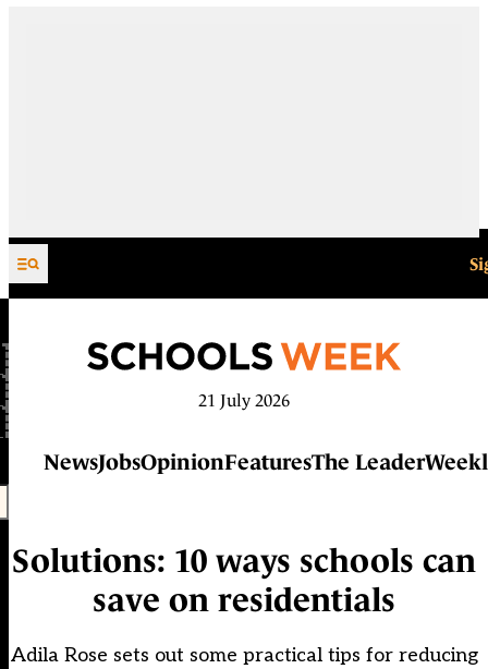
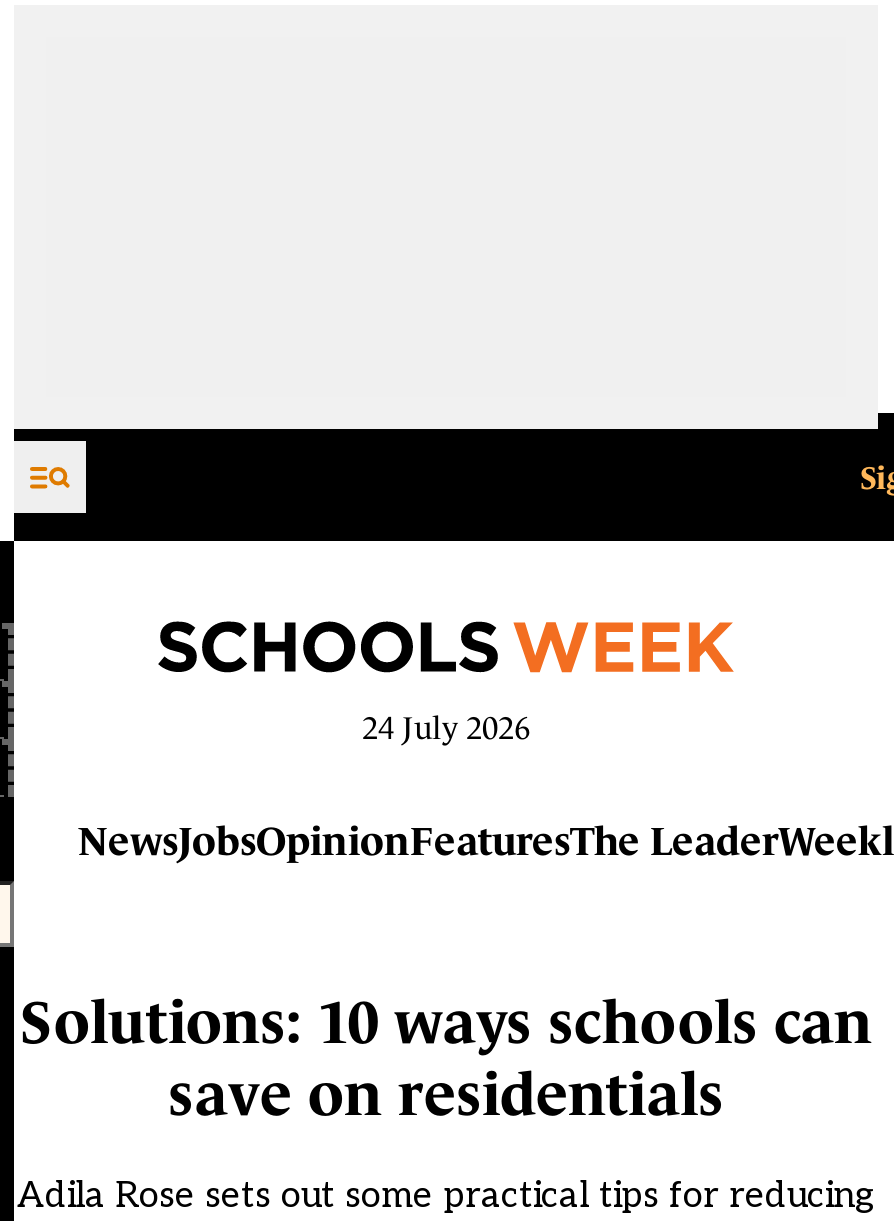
[198,391,290,410] 21 July 2026 -> [362,711,530,745] 24 July 2026

